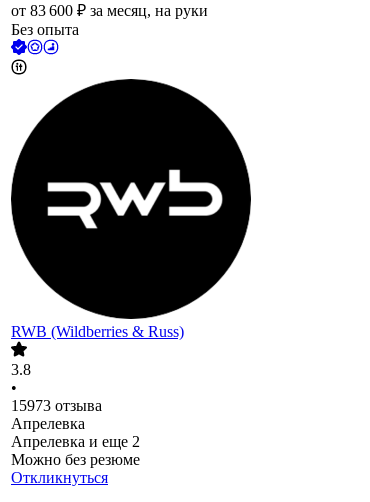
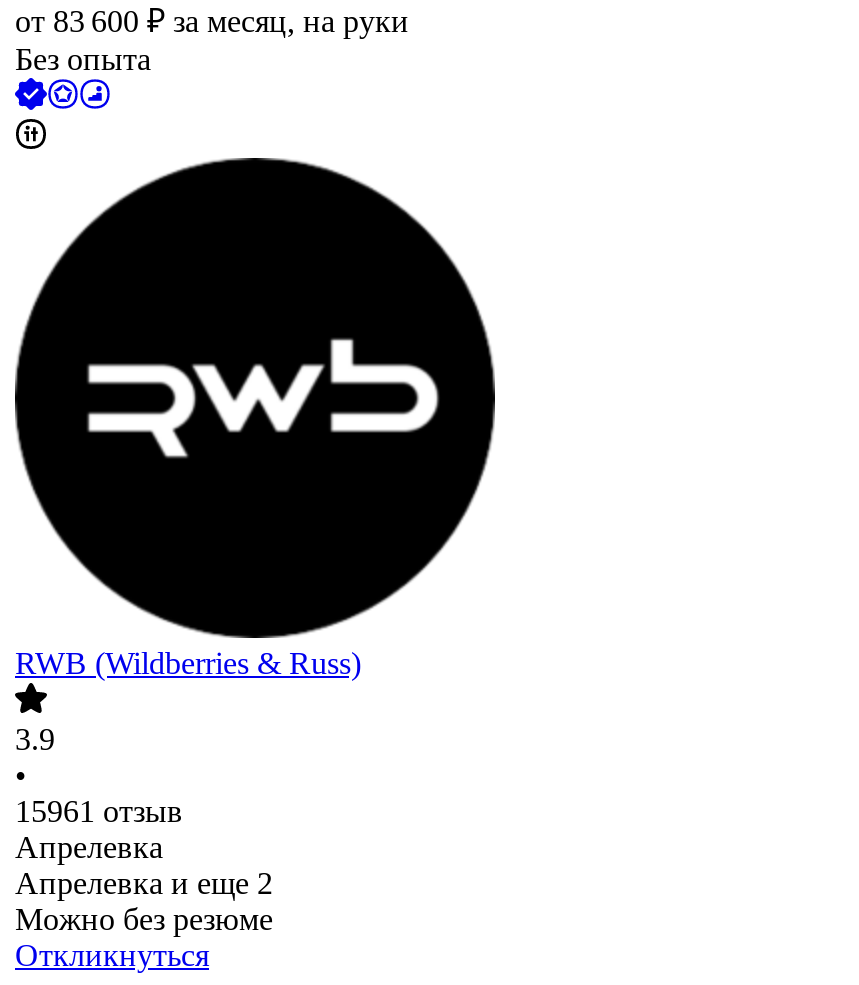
[11,361,31,378] 3.8 -> [15,723,55,757] 3.9
[11,397,102,414] 15973 отзыва -> [15,795,183,829] 15961 отзыв

